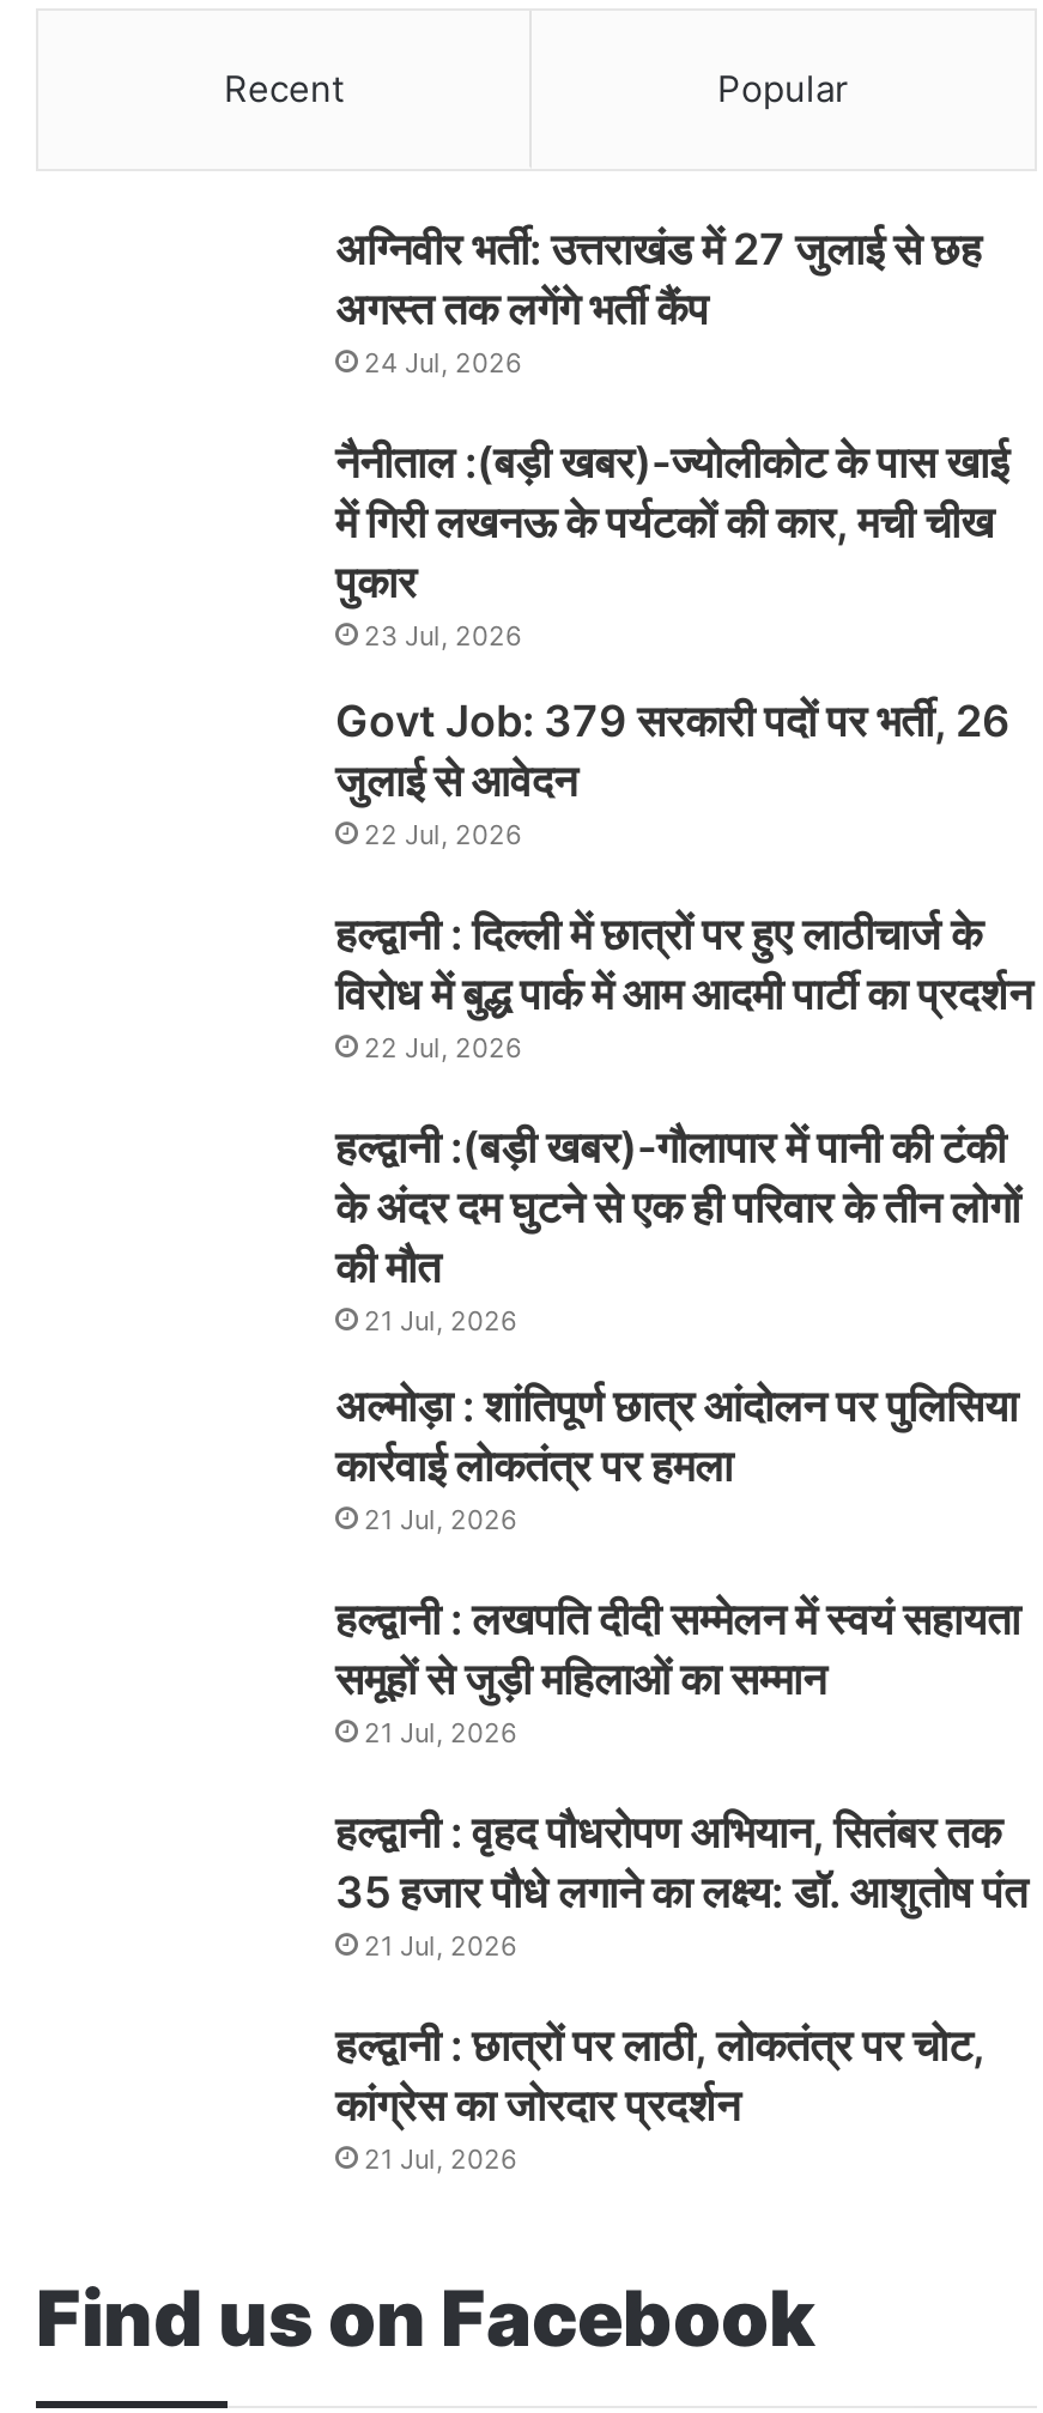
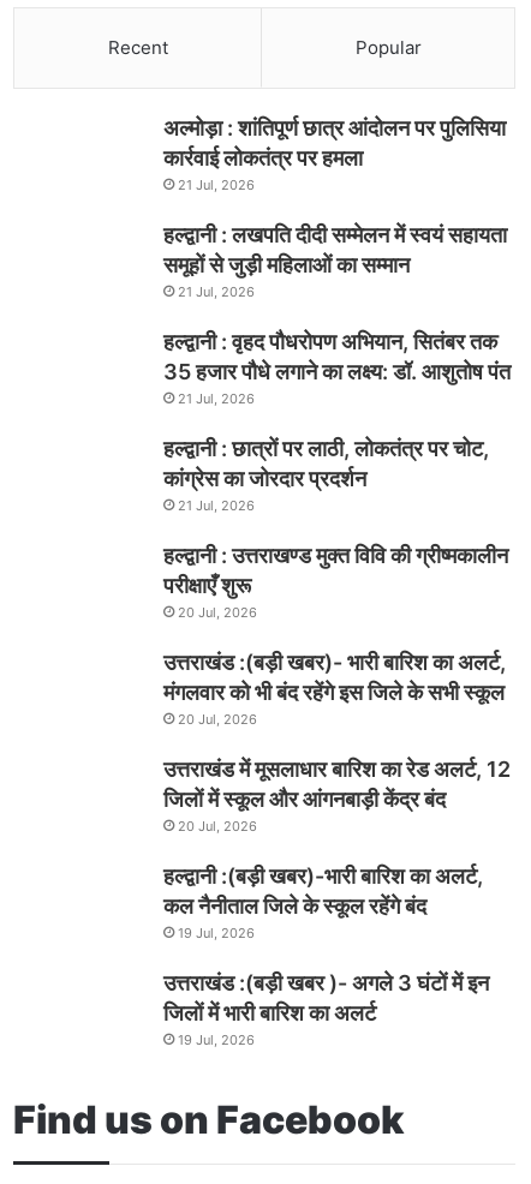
[335,223,1032,1336] अग्निवीर भर्ती: उत्तराखंड में 27 जुलाई से छह | अगस्त तक लगेंगे भर्ती कैंप | 24 Jul, 2026 | नैनीताल :(बड़ी खबर)-ज्योलीकोट के पास खाई | में गिरी लखनऊ के पर्यटकों की कार, मची चीख | पुकार | 23 Jul, 2026 | Govt Job: 379 सरकारी पदों पर भर्ती, 26 | जुलाई से आवेदन | 22 Jul, 2026 | हल्द्वानी : दिल्ली में छात्रों पर हुए लाठीचार्ज के | विरोध में बुद्ध पार्क में आम आदमी पार्टी का प्रदर्शन | 22 Jul, 2026 | हल्द्वानी :(बड़ी खबर)-गौलापार में पानी की टंकी | के अंदर दम घुटने से एक ही परिवार के तीन लोगों | की मौत | 21 Jul, 2026 -> none
moved [335,1380,1027,2175] -> [163,115,511,513]: अल्मोड़ा : शांतिपूर्ण छात्र आंदोलन पर पुलिसिया | कार्रवाई लोकतंत्र पर हमला | 21 Jul, 2026 | ... | कांग्रेस का जोरदार प्रदर्शन | 21 Jul, 2026
none -> [163,542,511,1048] हल्द्वानी : उत्तराखण्ड मुक्त विवि की ग्रीष्मकालीन | परीक्षाएँ शुरू | 20 Jul, 2026 | उत्तराखंड :(बड़ी खबर)- भारी बारिश का अलर्ट, | मंगलवार को भी बंद रहेंगे इस जिले के सभी स्कूल | 20 Jul, 2026 | उत्तराखंड में मूसलाधार बारिश का रेड अलर्ट, 12 | जिलों में स्कूल और आंगनबाड़ी केंद्र बंद | 20 Jul, 2026 | हल्द्वानी :(बड़ी खबर)-भारी बारिश का अलर्ट, | कल नैनीताल जिले के स्कूल रहेंगे बंद | 19 Jul, 2026 | उत्तराखंड :(बड़ी खबर )- अगले 3 घंटों में इन | जिलों में भारी बारिश का अलर्ट | 19 Jul, 2026

